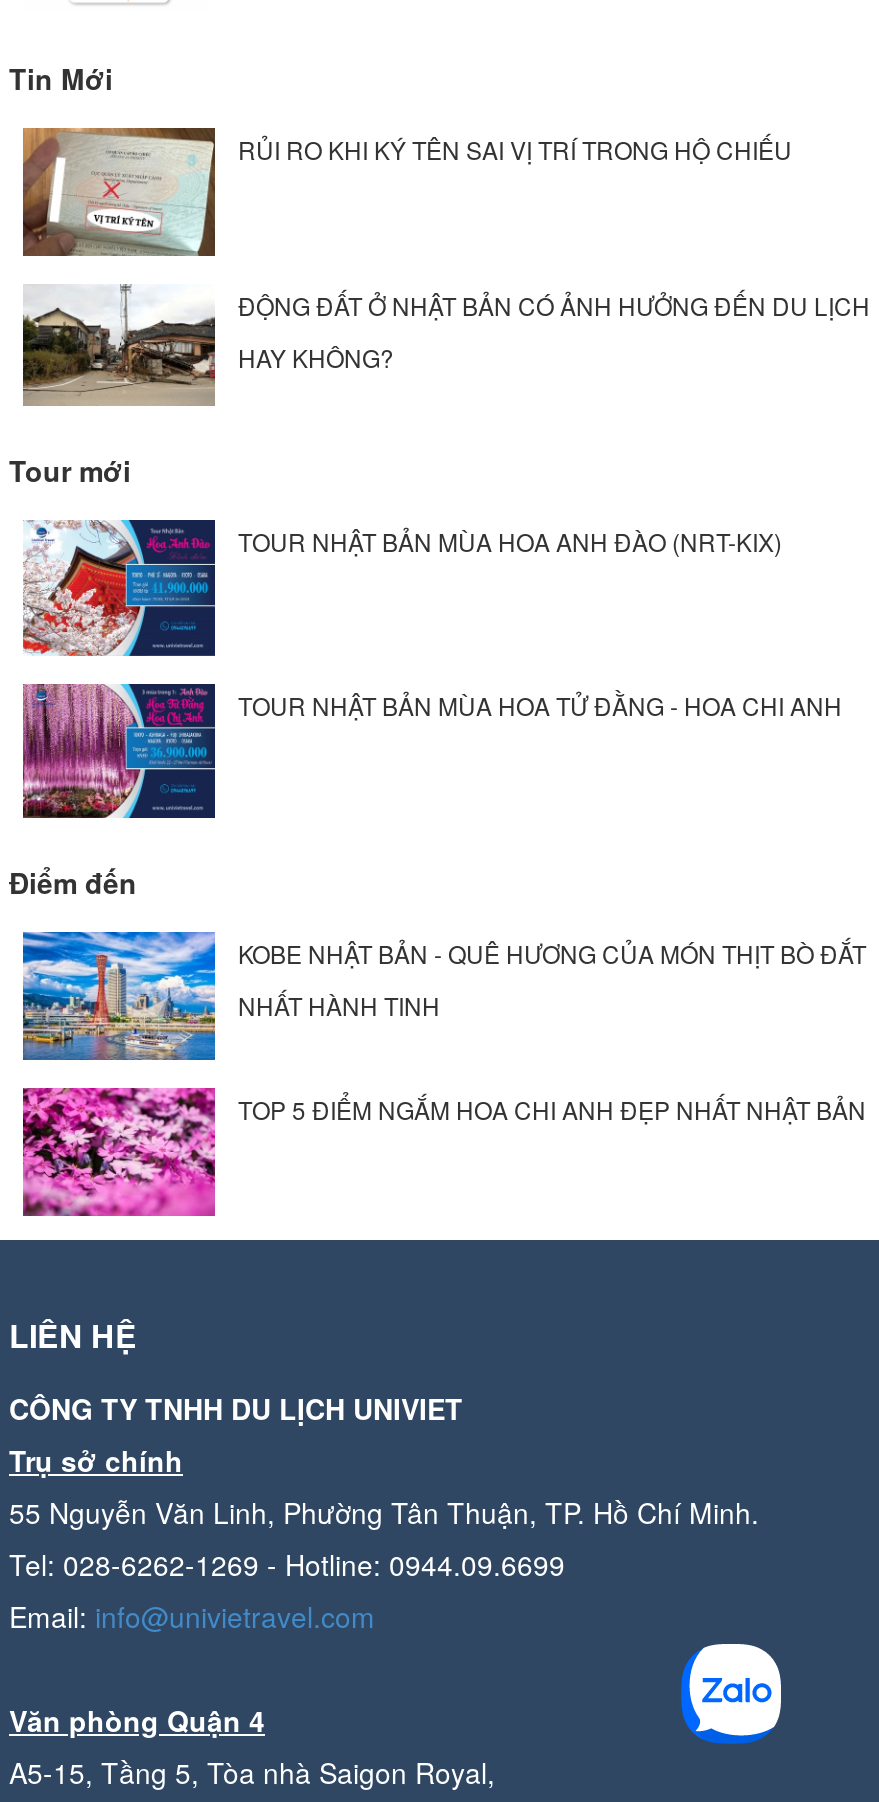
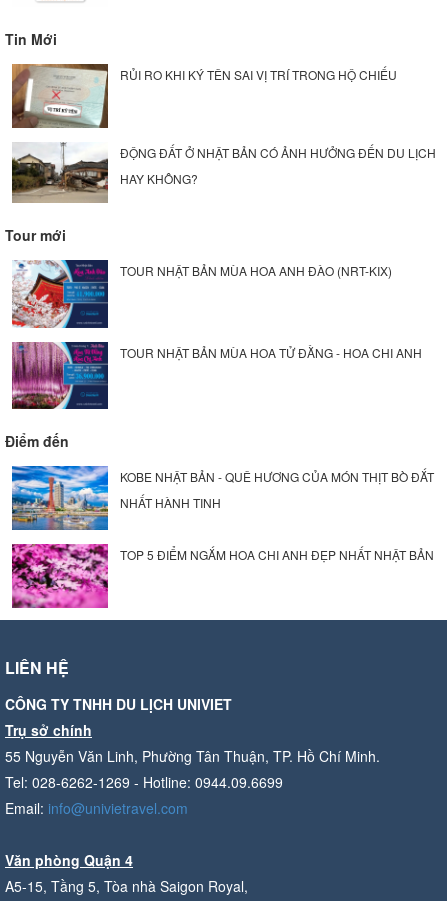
[679,1642,783,1746] [image] -> none

